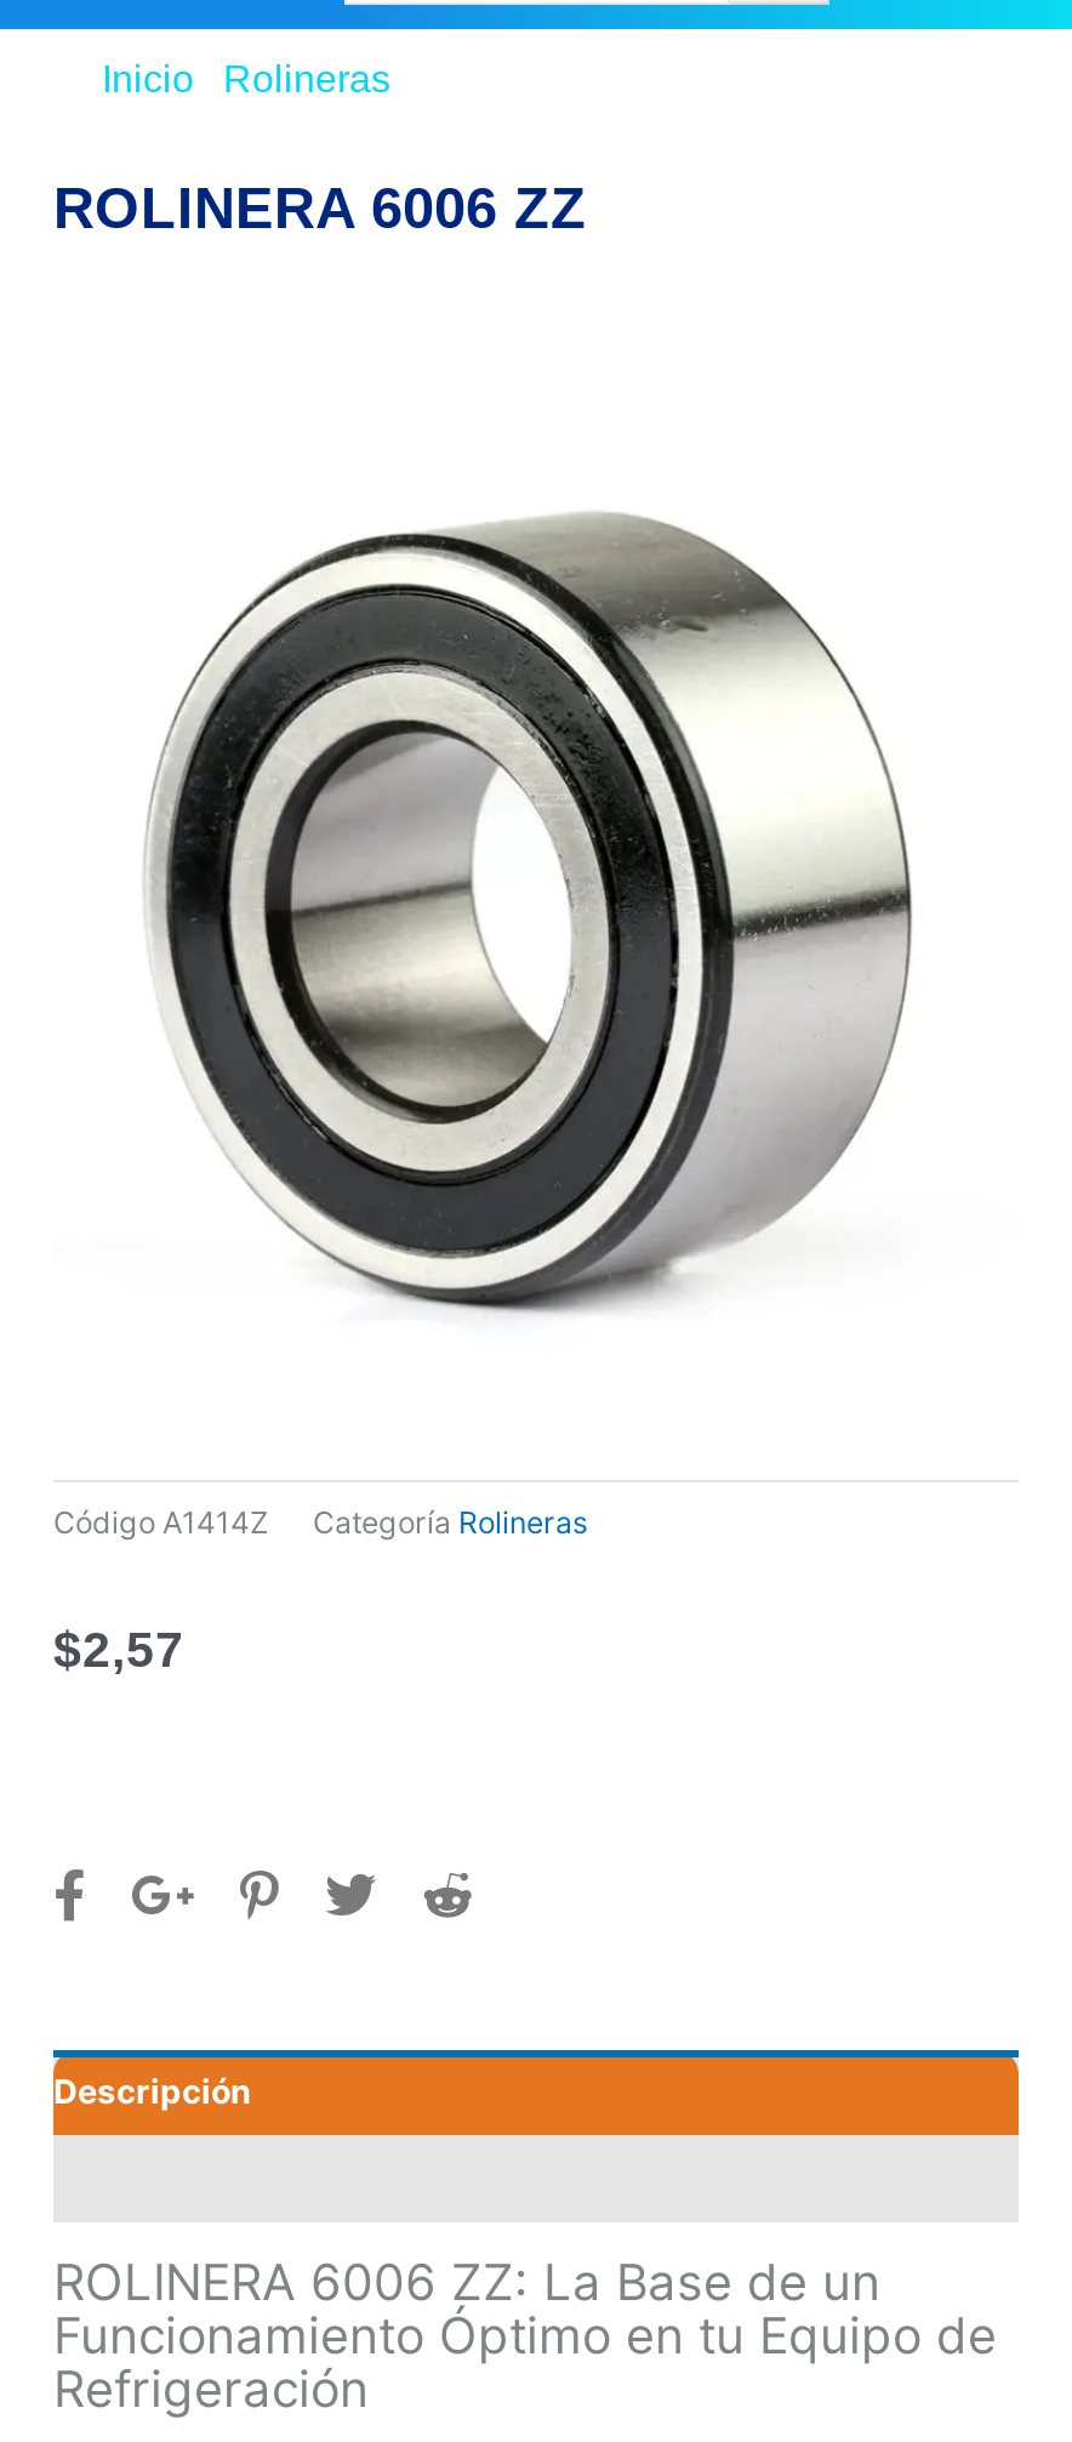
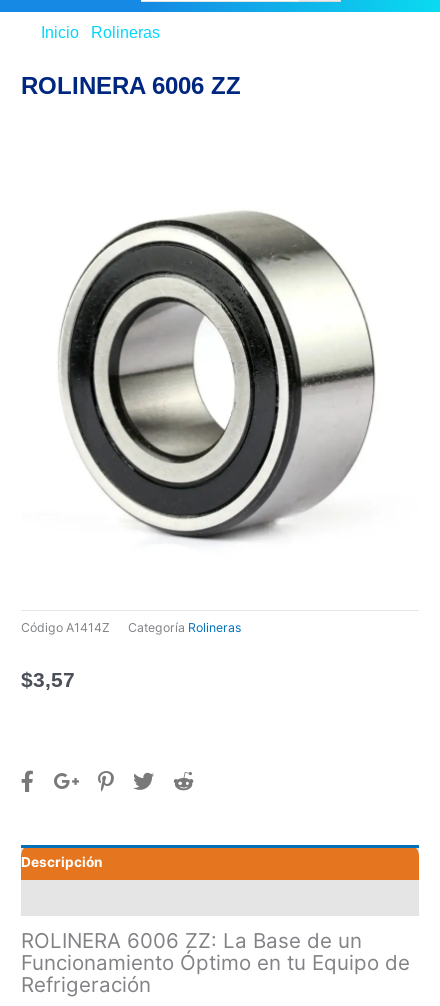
[53,1621,184,1677] $2,57 -> [21,668,75,691] $3,57

